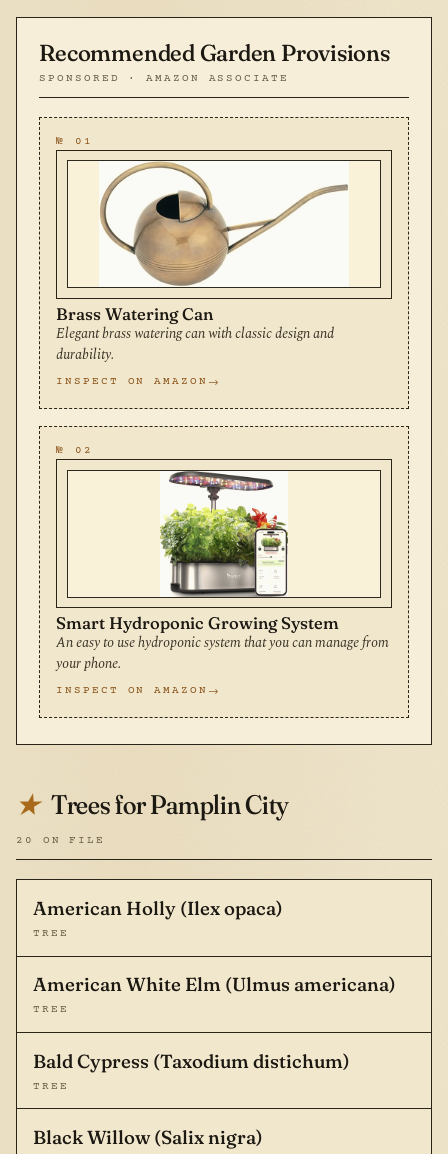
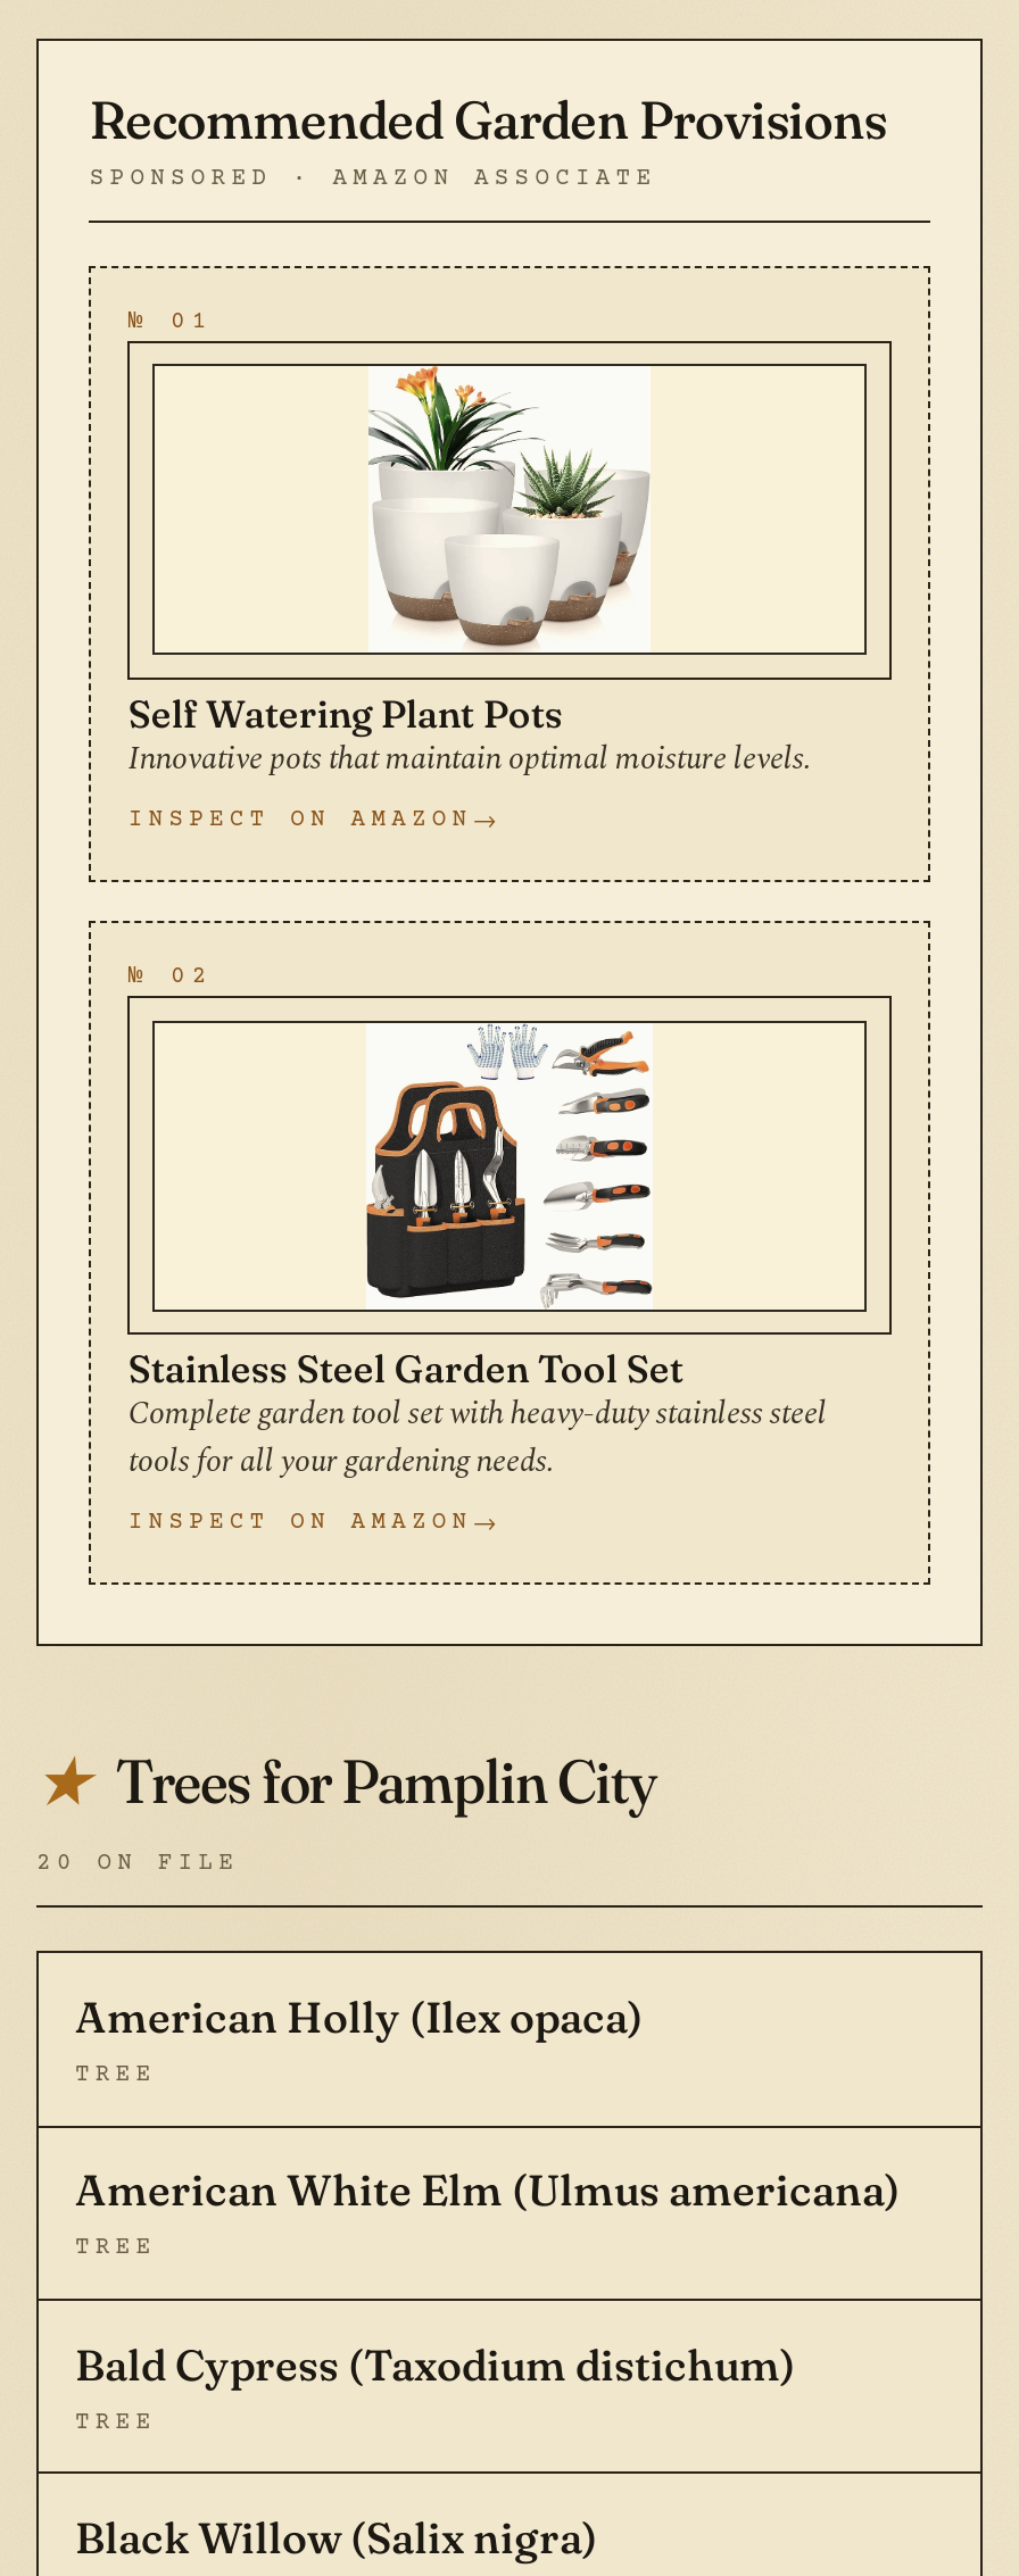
[56,161,349,366] [image] | Brass Watering Can | Elegant brass watering can with classic design and | durability. -> [128,364,811,784] [image] | Self Watering Plant Pots | Innovative pots that maintain optimal moisture levels.
[56,470,389,675] [image] | Smart Hydroponic Growing System | An easy to use hydroponic system that you can manage from | your phone. -> [128,1023,827,1487] [image] | Stainless Steel Garden Tool Set | Complete garden tool set with heavy-duty stainless steel | tools for all your gardening needs.

